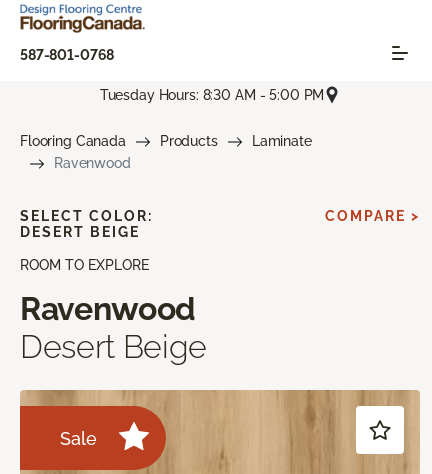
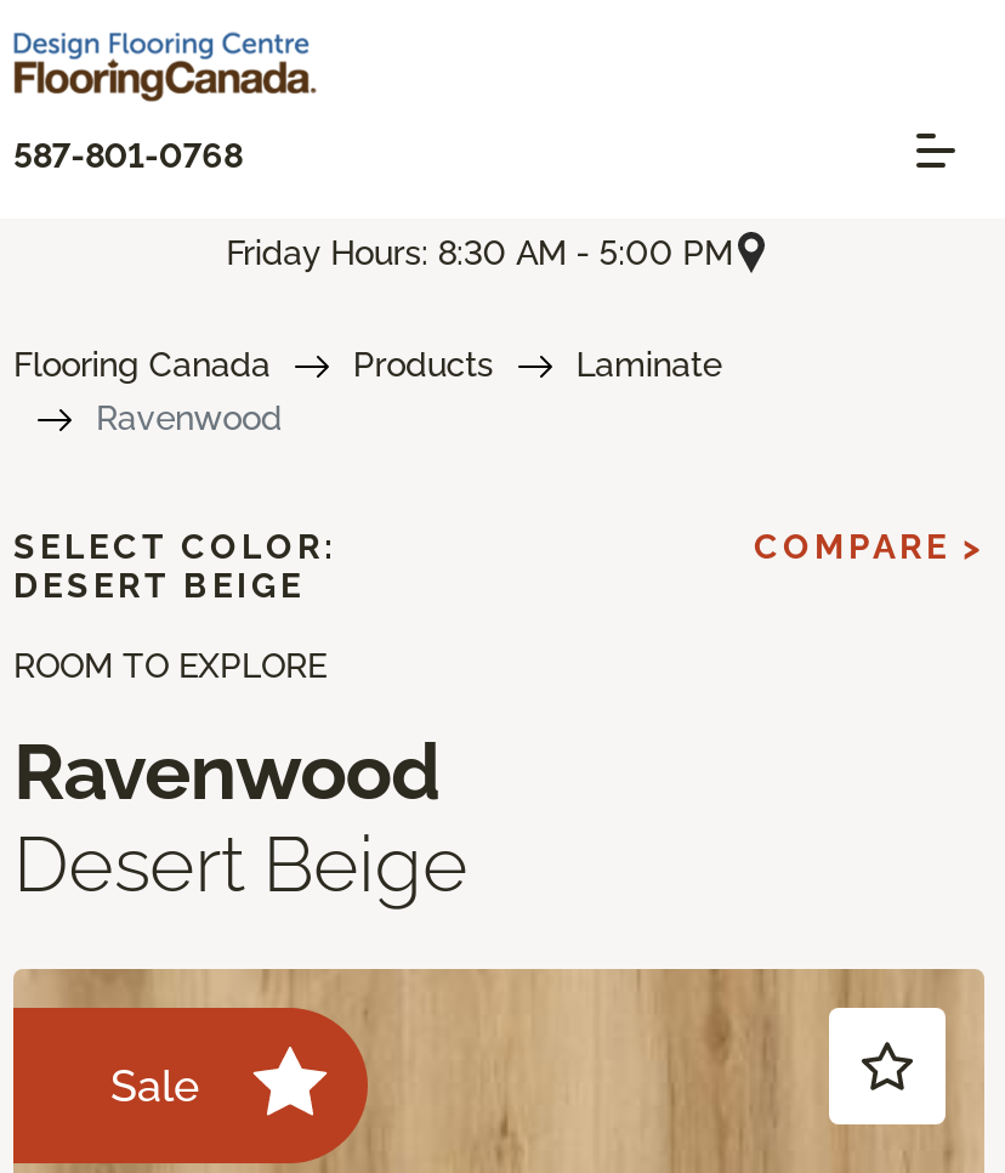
[100,87,324,103] Tuesday Hours: 8:30 AM - 5:00 PM -> [226,232,733,271] Friday Hours: 8:30 AM - 5:00 PM

